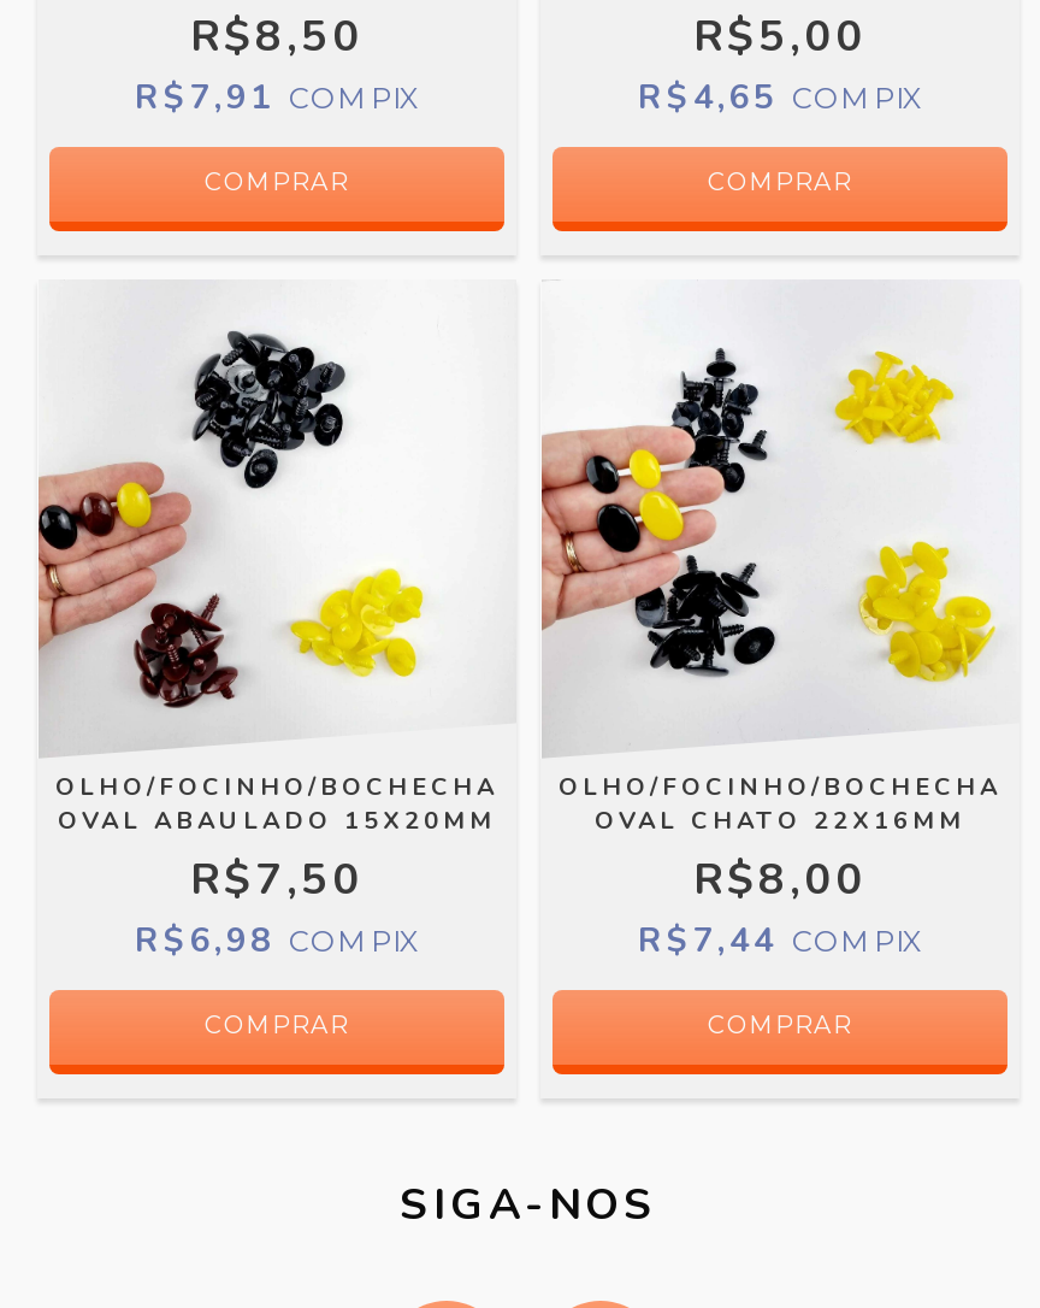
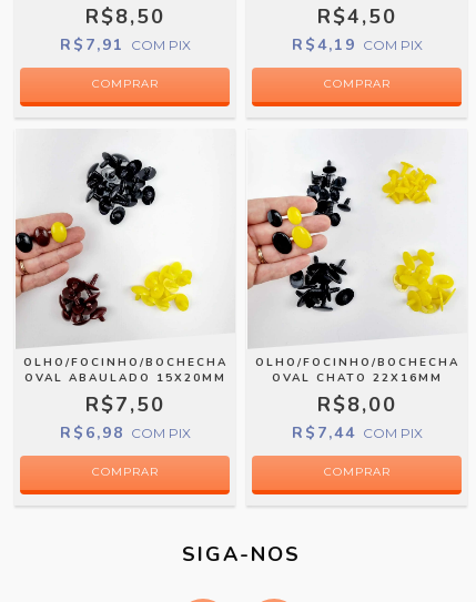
[638,7,922,120] R$5,00 | R$4,65 COM PIX -> [291,3,422,55] R$4,50 | R$4,19 COM PIX

